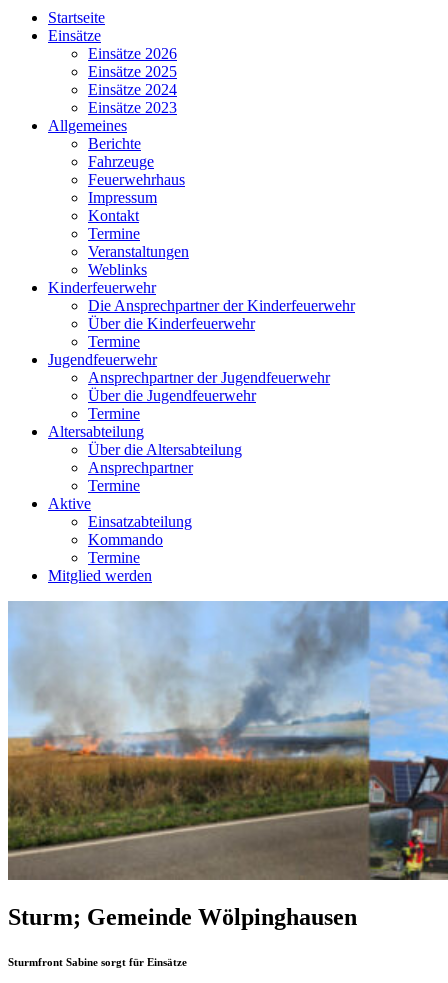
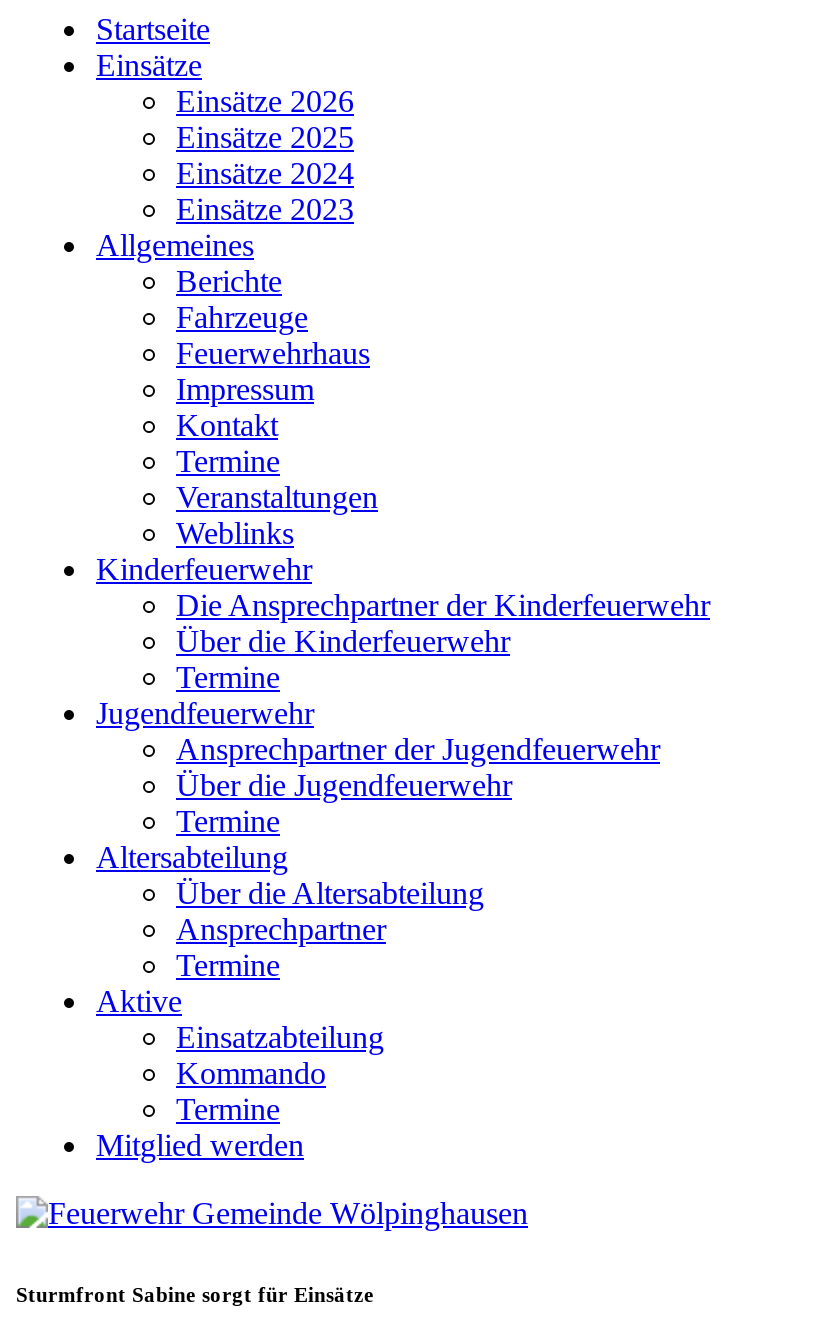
[7,600,445,930] [image] | Sturm; Gemeinde Wölpinghausen -> none

